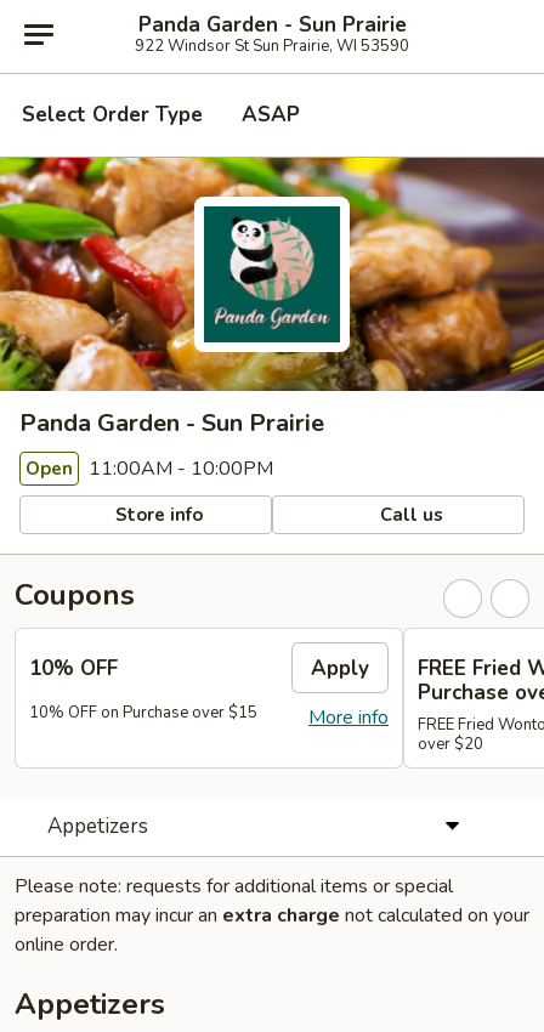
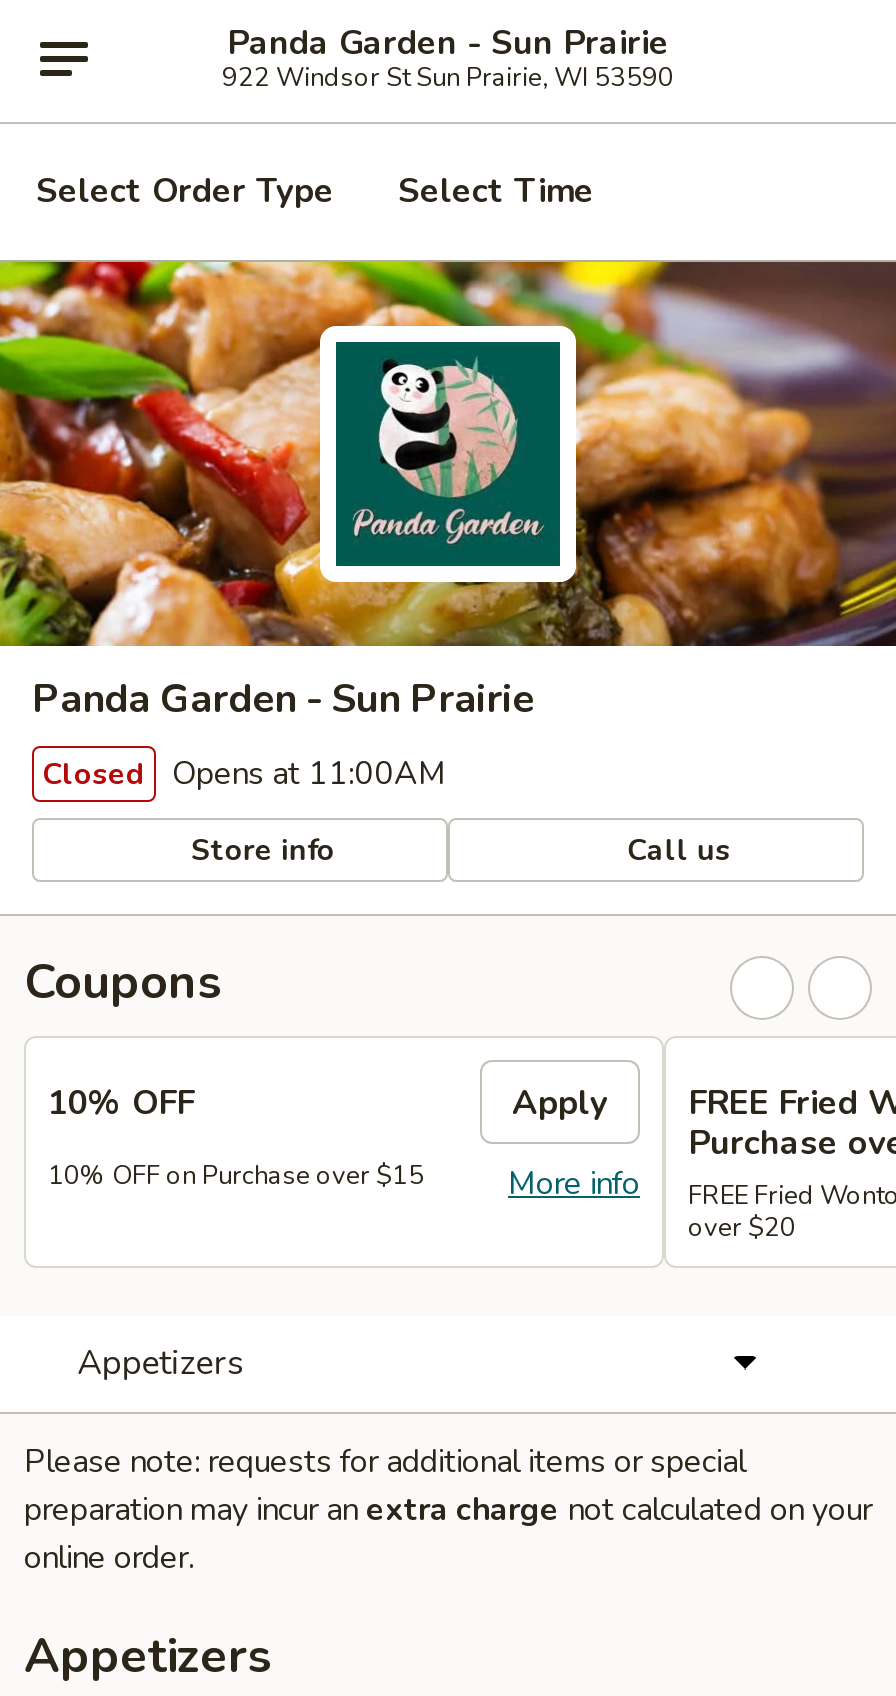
[242,101,300,129] ASAP -> [398,168,594,214] Select Time
[25,455,273,482] Open 11:00AM - 10:00PM -> [42,752,446,796] Closed Opens at 11:00AM

